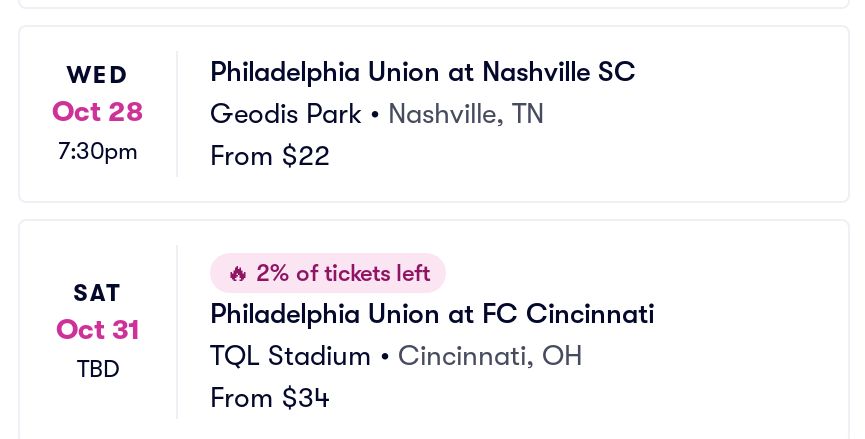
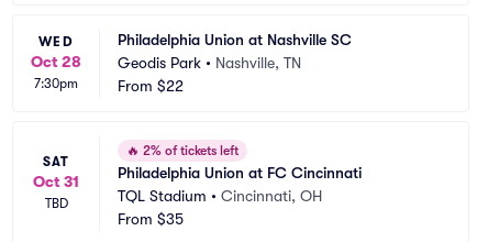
[210,381,330,413] From $34 -> [118,210,184,228] From $35

